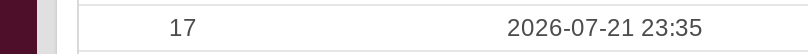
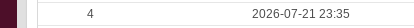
[169,14,197,42] 17 -> [86,7,93,21] 4

